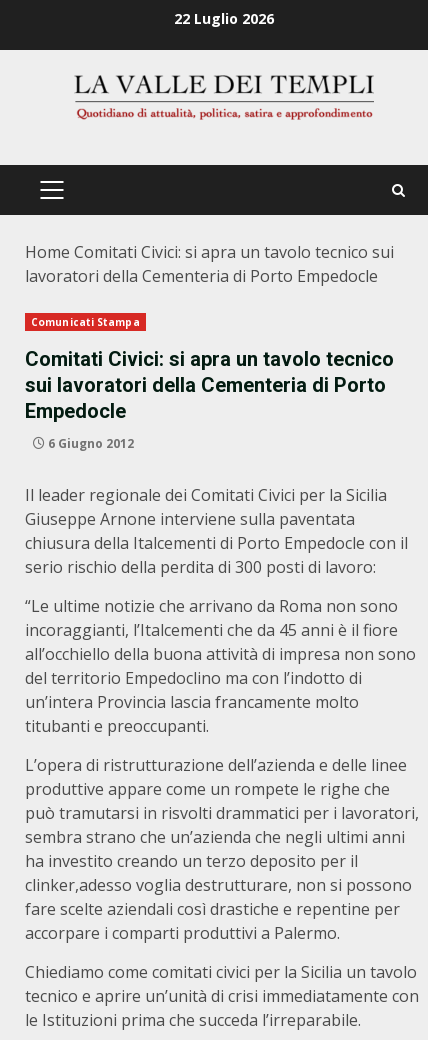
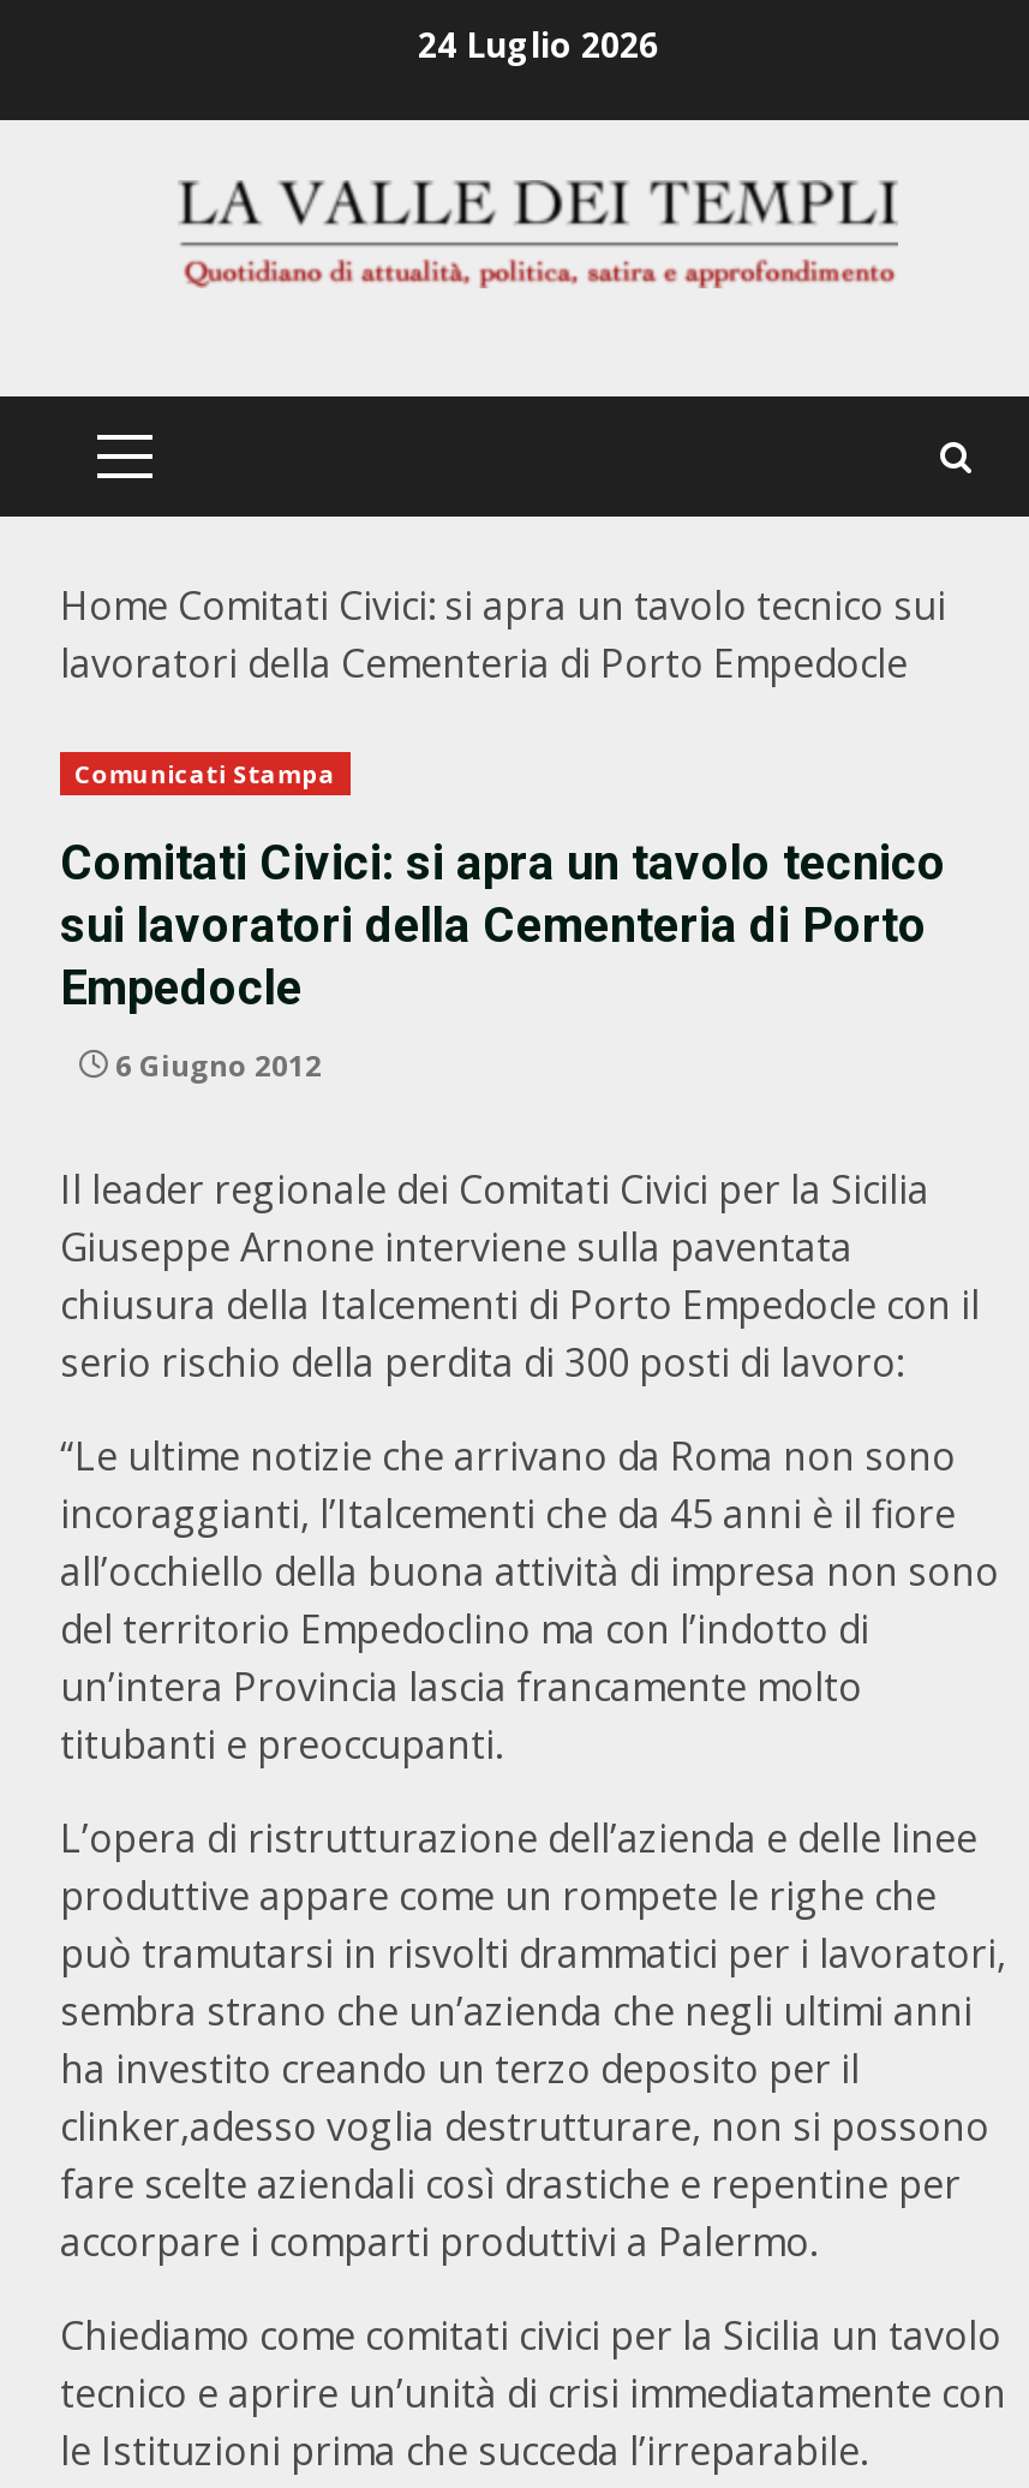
[174,8,274,27] 22 Luglio 2026 -> [418,20,658,66] 24 Luglio 2026

